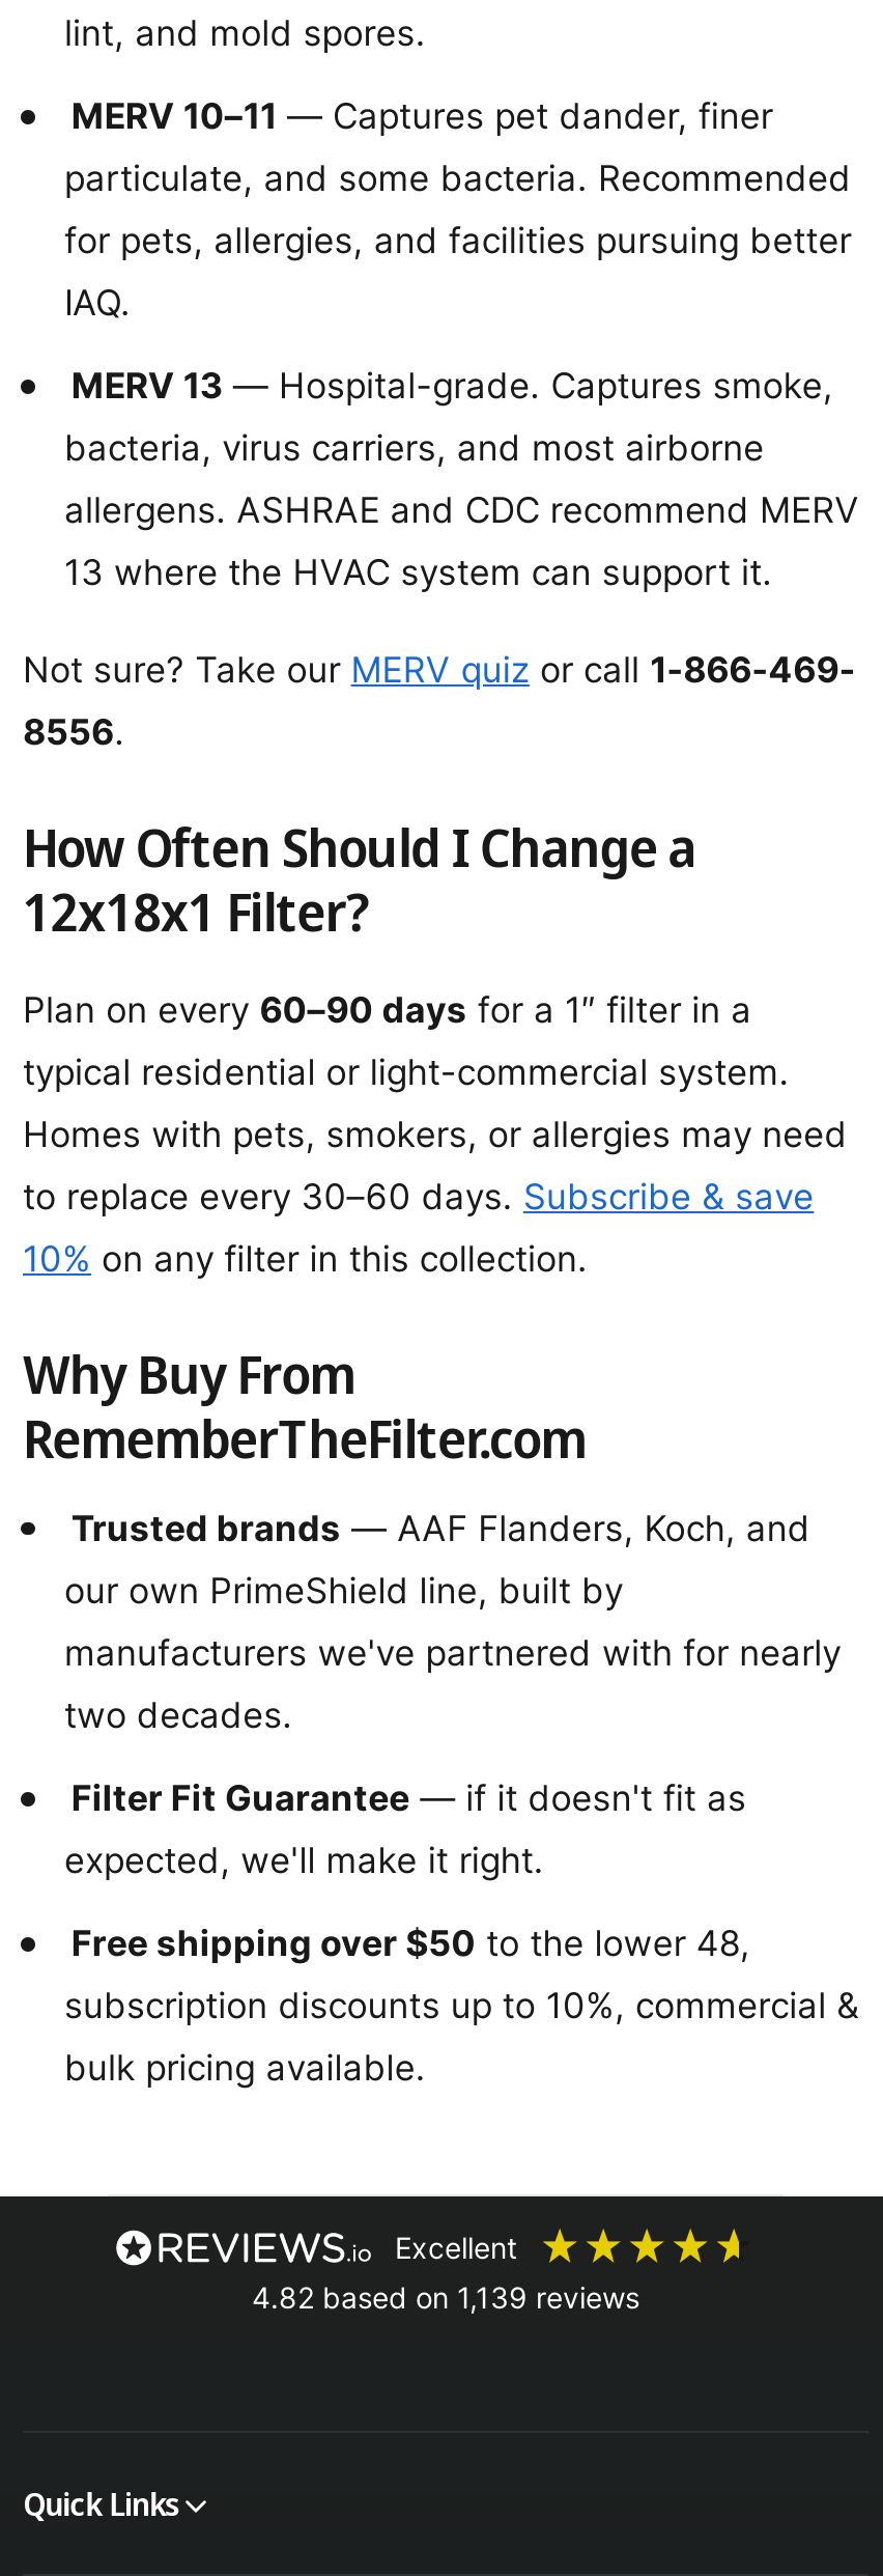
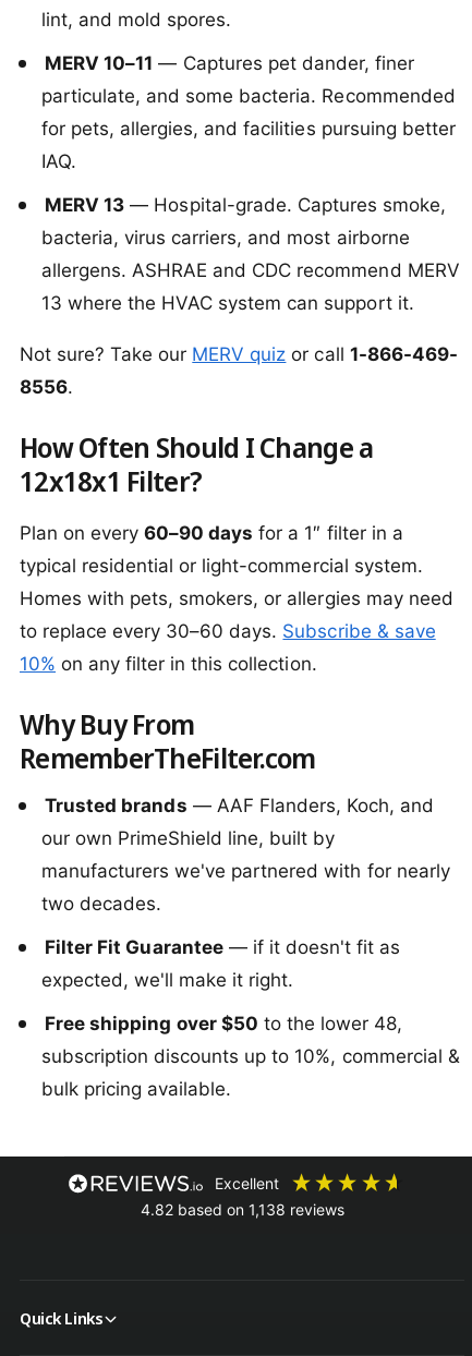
[252,2280,639,2315] 4.82 based on 1,139 reviews -> [140,1200,344,1219] 4.82 based on 1,138 reviews

